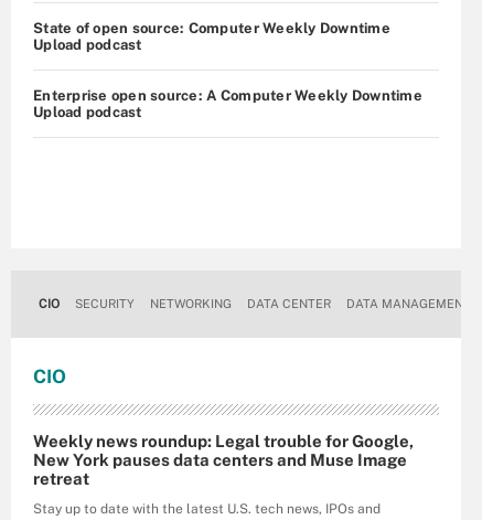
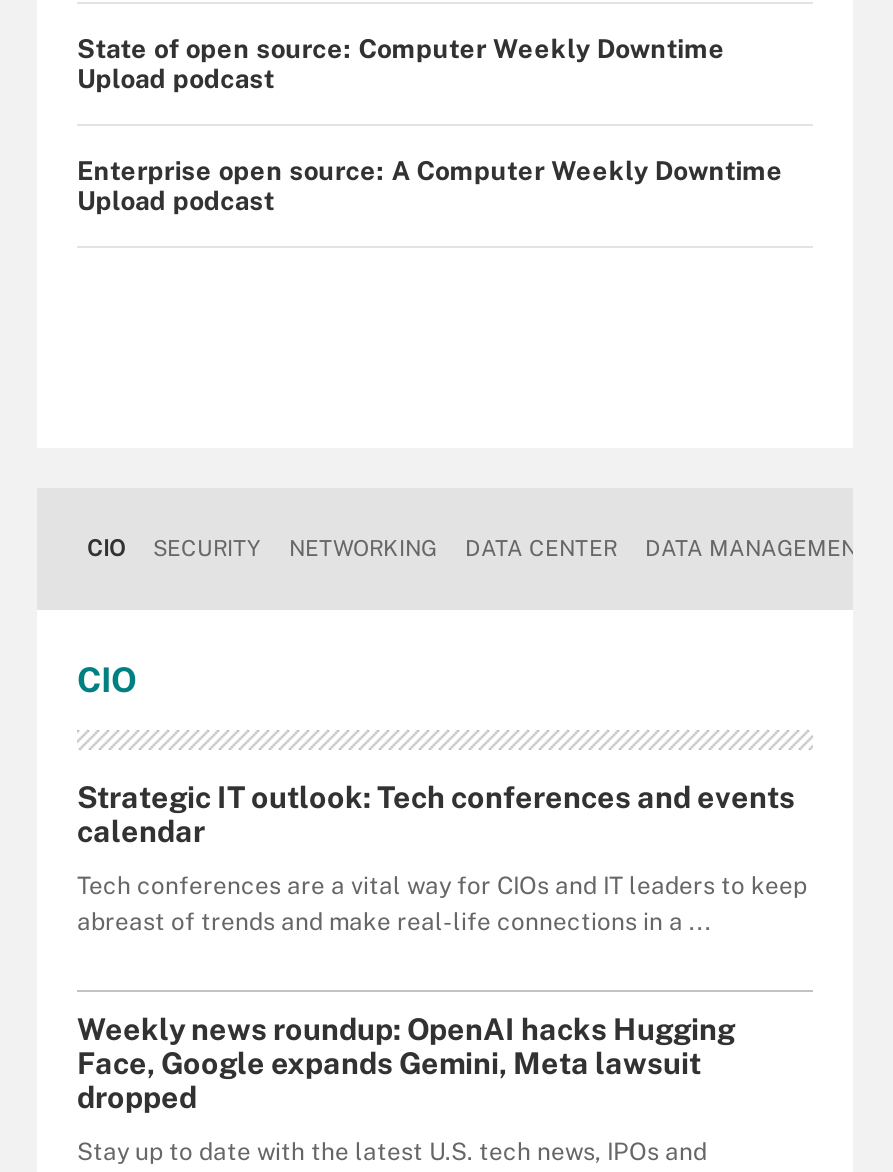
[33,432,414,488] Weekly news roundup: Legal trouble for Google, | New York pauses data centers and Muse Image | retreat -> [77,780,807,1114] Strategic IT outlook: Tech conferences and events | calendar | Tech conferences are a vital way for CIOs and IT leaders to keep | abreast of trends and make real-life connections in a ... | Weekly news roundup: OpenAI hacks Hugging | Face, Google expands Gemini, Meta lawsuit | dropped

